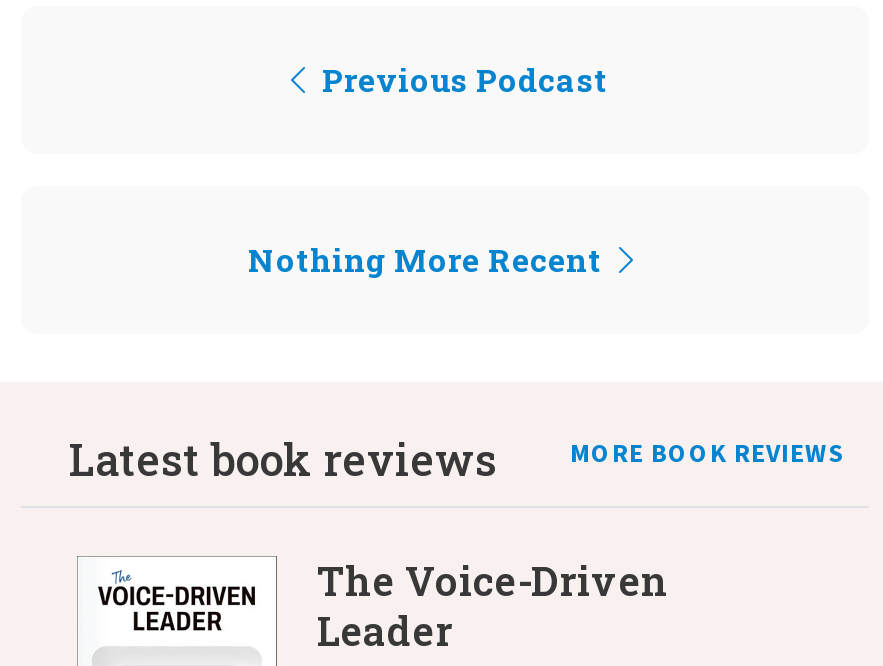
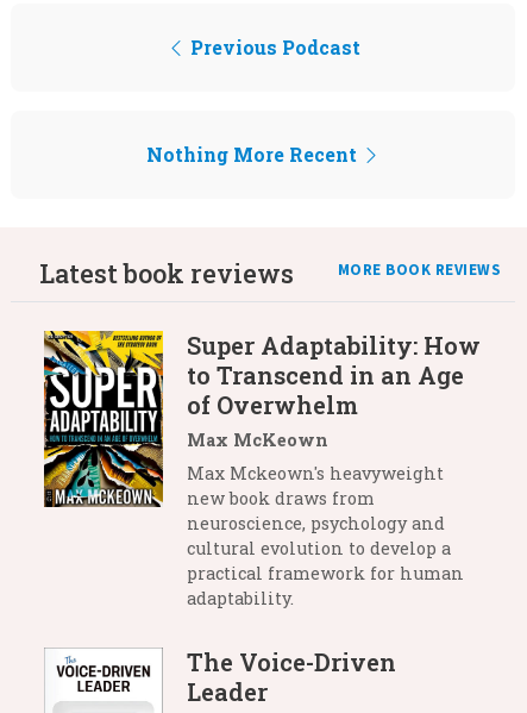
none -> [43,329,481,609] [image] | Super Adaptability: How | to Transcend in an Age | of Overwhelm | Max McKeown | Max Mckeown's heavyweight | new book draws from | neuroscience, psychology and | cultural evolution to develop a | practical framework for human | adaptability.

